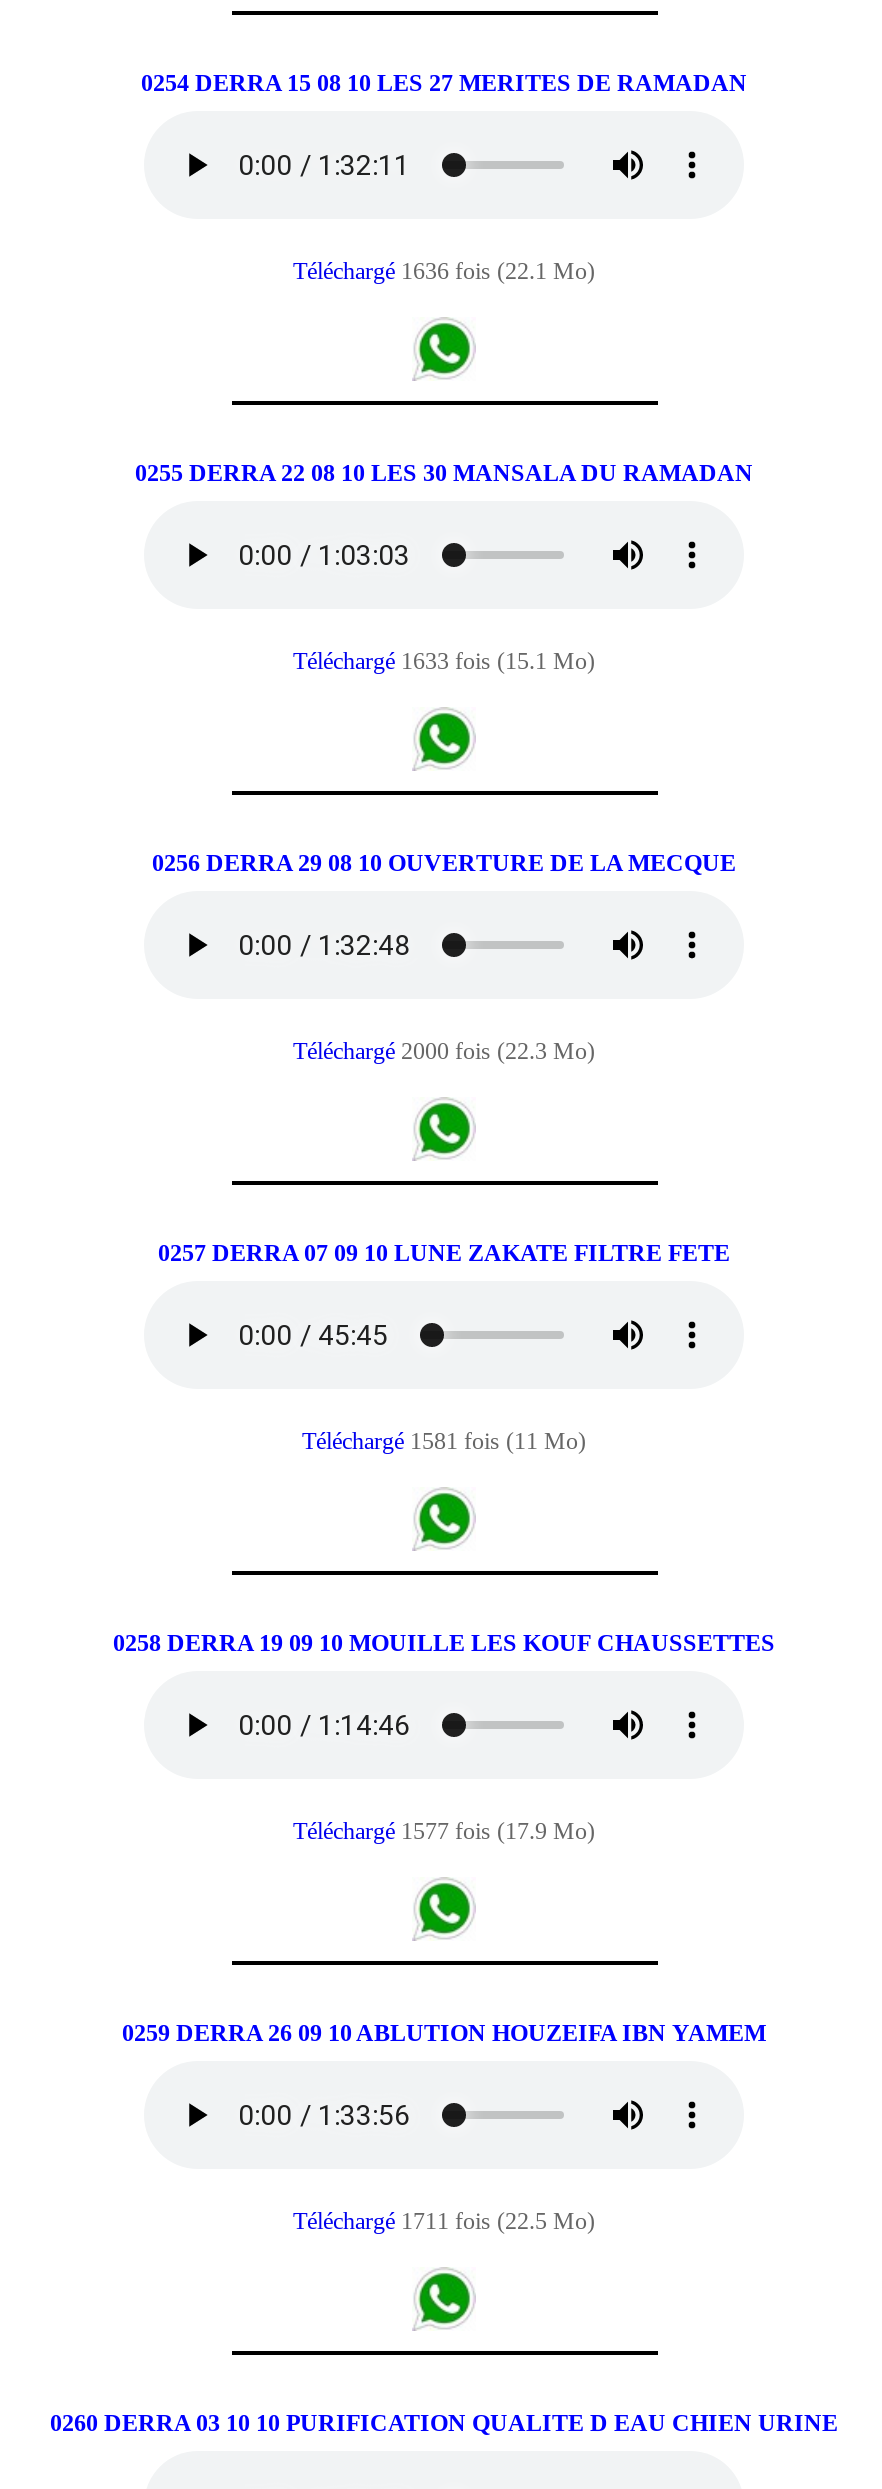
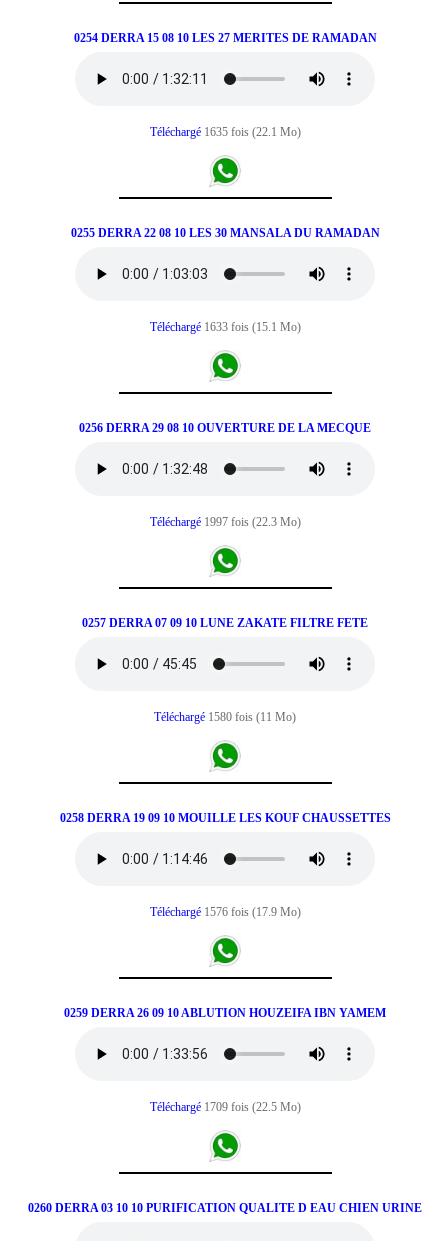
[293,257,595,285] Téléchargé 1636 fois (22.1 Mo) -> [149,125,300,139] Téléchargé 1635 fois (22.1 Mo)
[293,1037,595,1065] Téléchargé 2000 fois (22.3 Mo) -> [149,515,300,529] Téléchargé 1997 fois (22.3 Mo)
[302,1427,586,1455] Téléchargé 1581 fois (11 Mo) -> [154,710,296,724] Téléchargé 1580 fois (11 Mo)
[293,1817,595,1845] Téléchargé 1577 fois (17.9 Mo) -> [149,905,300,919] Téléchargé 1576 fois (17.9 Mo)
[293,2207,595,2235] Téléchargé 1711 fois (22.5 Mo) -> [149,1100,300,1114] Téléchargé 1709 fois (22.5 Mo)

